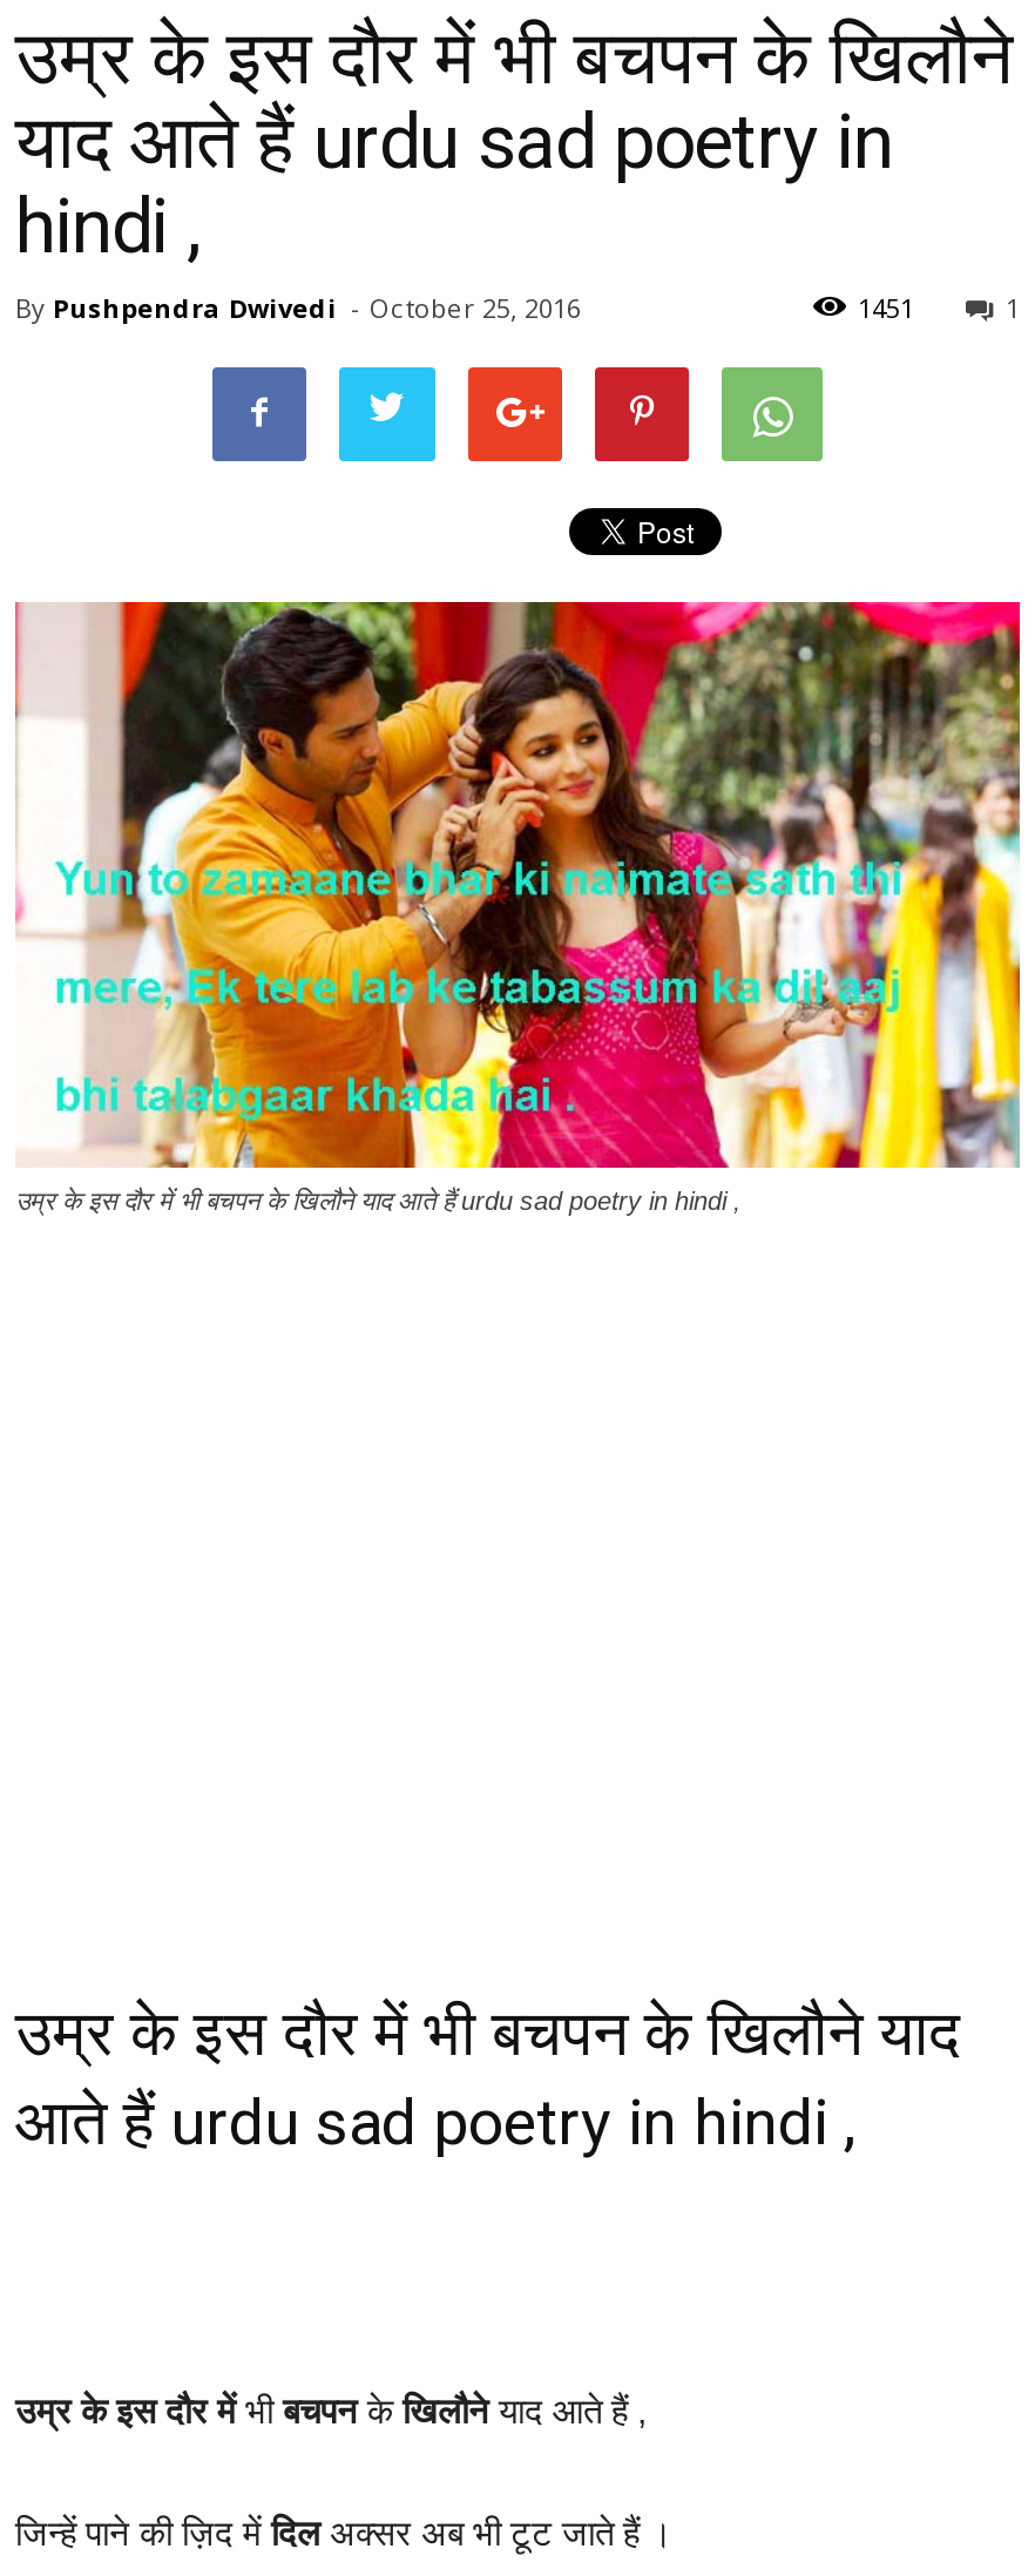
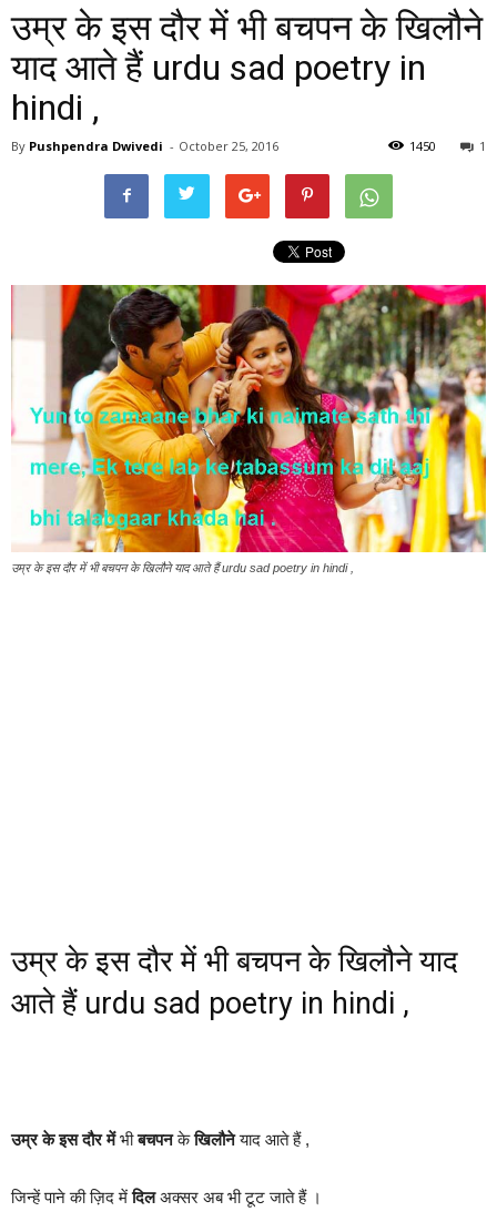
[858,290,914,325] 1451 -> [409,138,436,154] 1450

